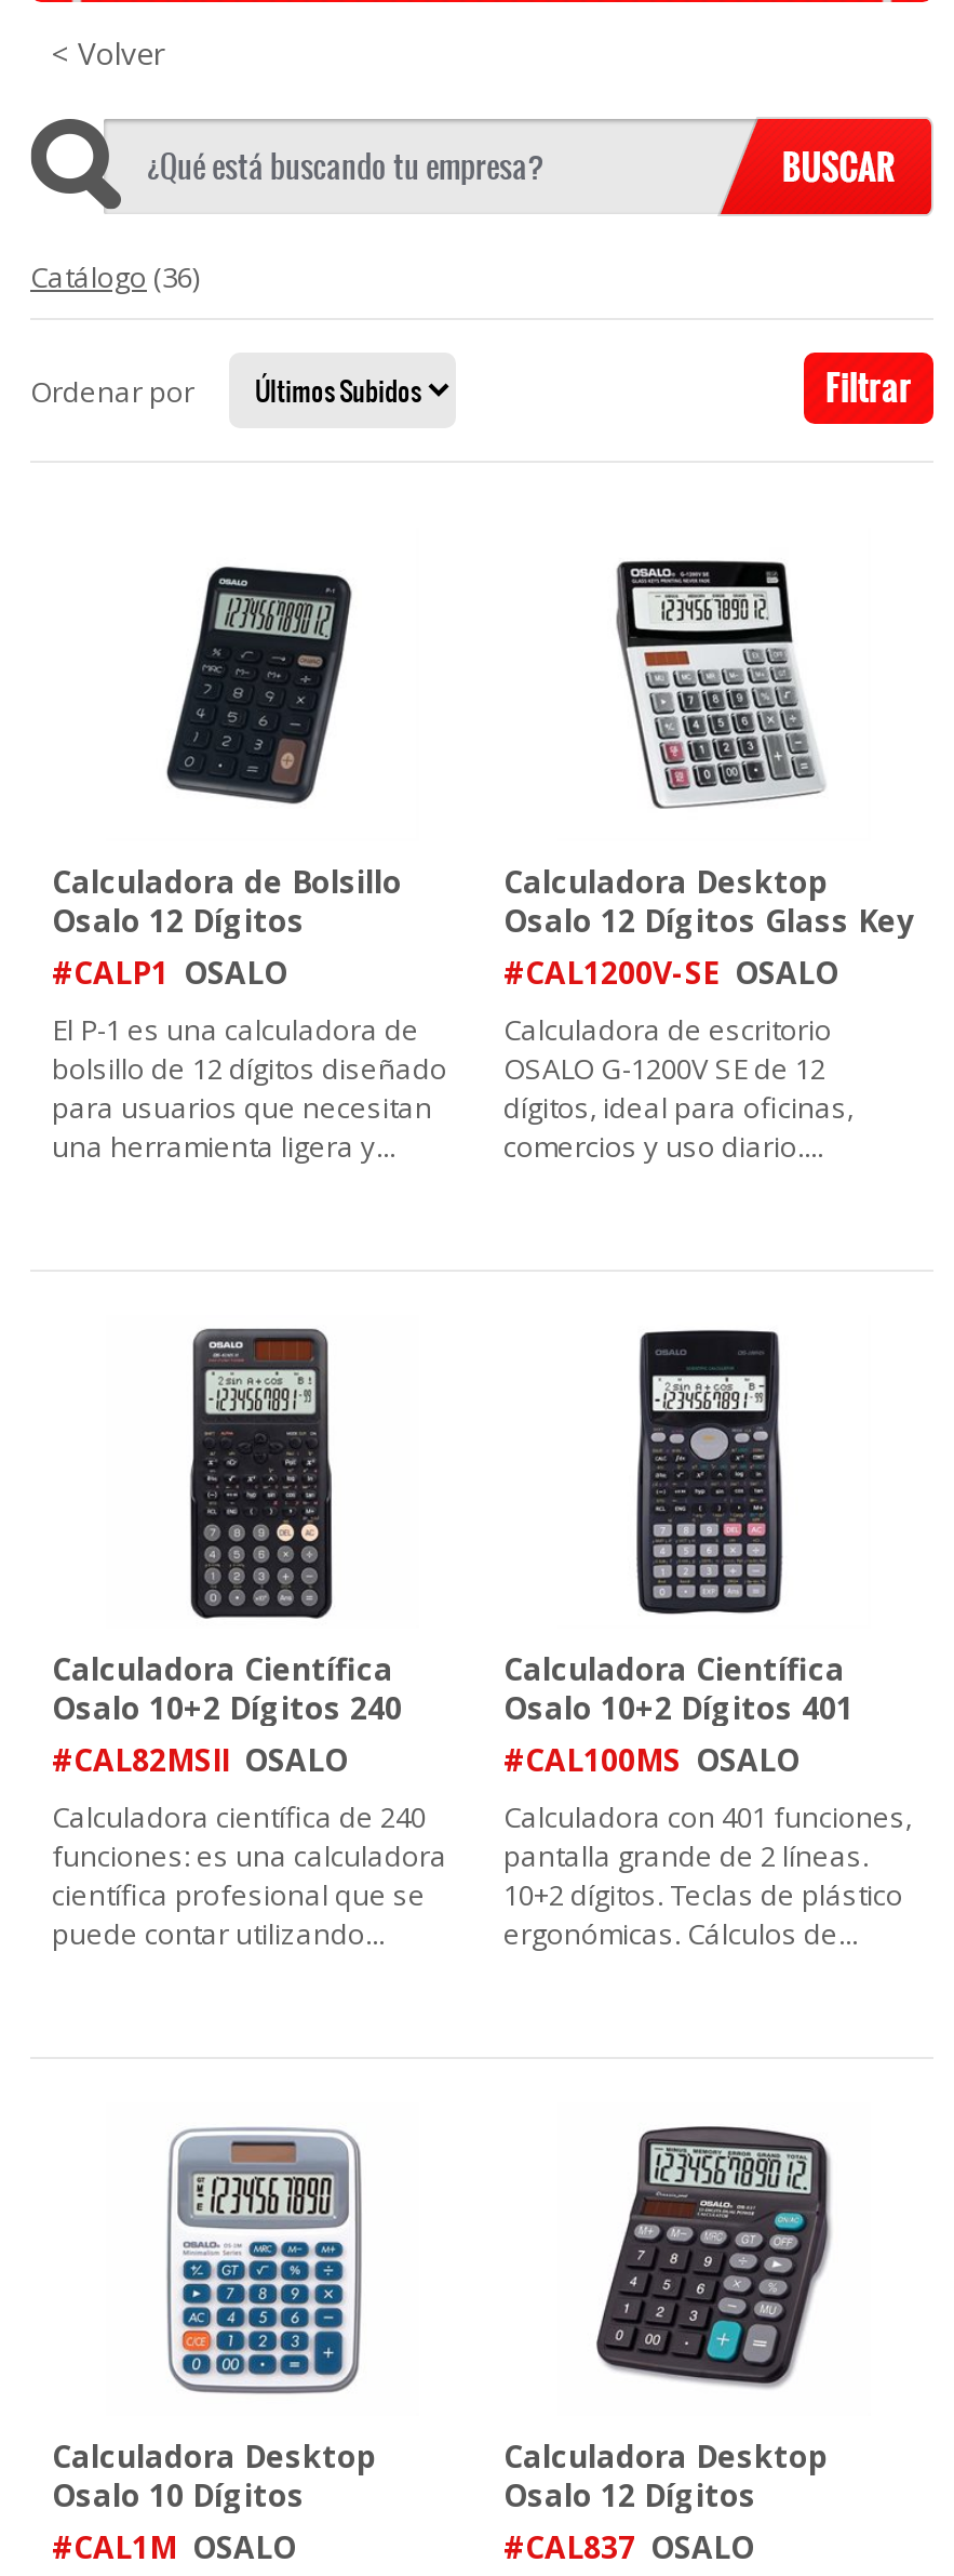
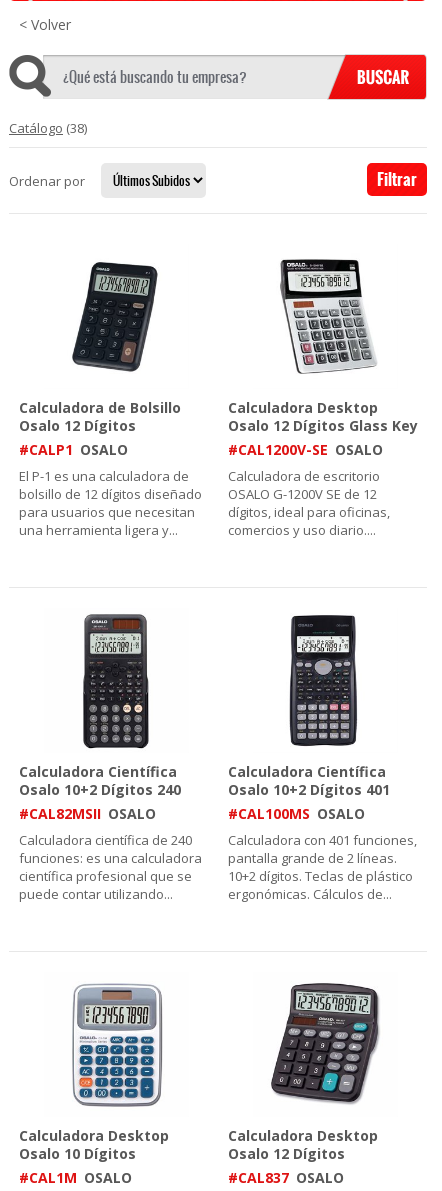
[30,257,199,296] Catálogo (36) -> [9,119,87,137] Catálogo (38)

